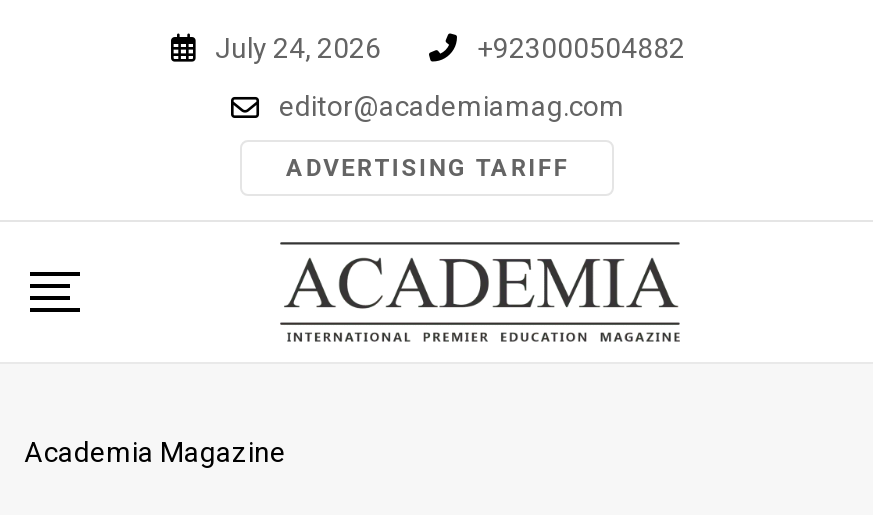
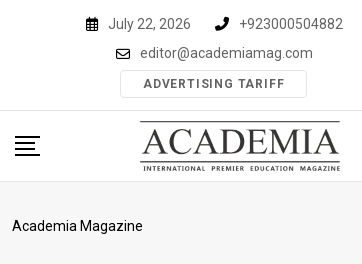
[215,31,381,63] July 24, 2026 -> [107,15,190,31] July 22, 2026

